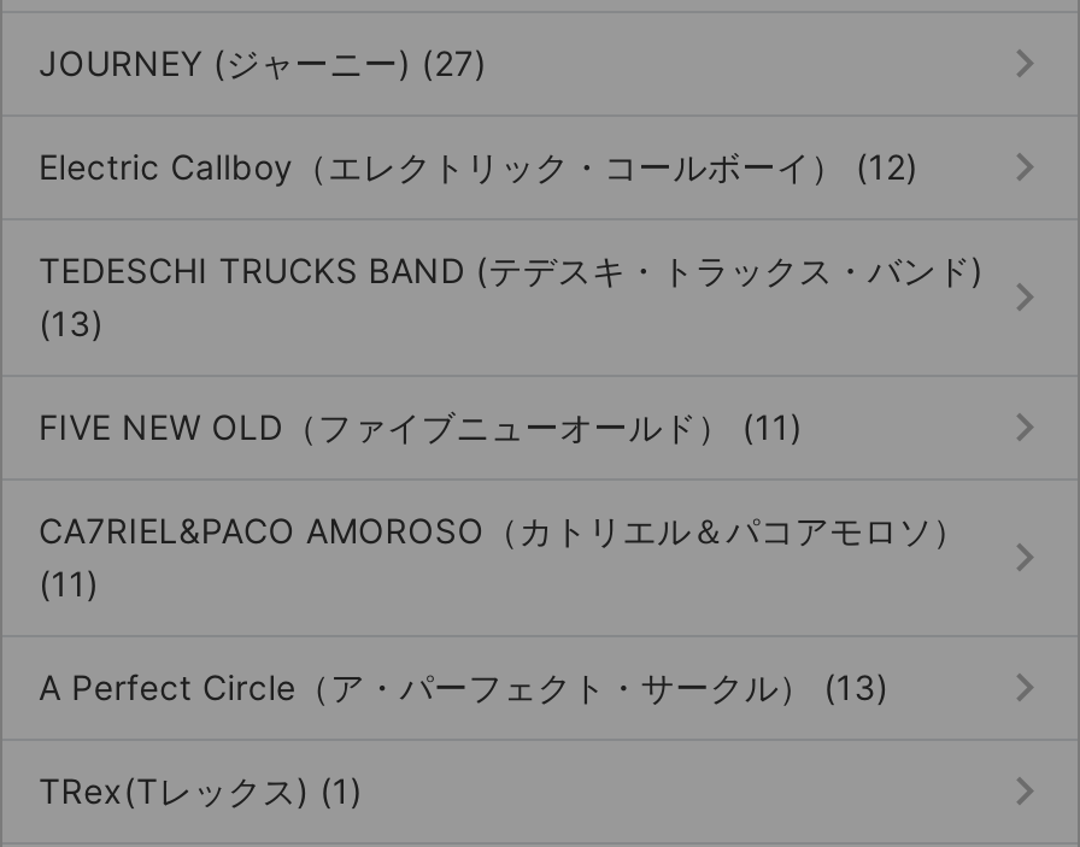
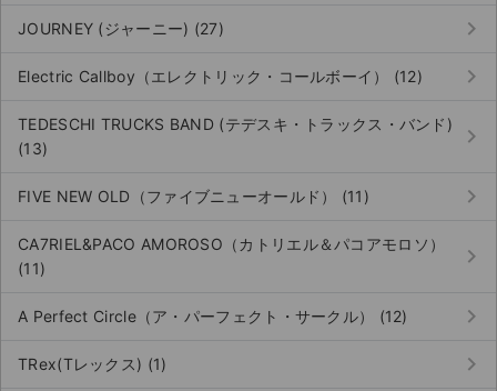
[39,667,889,708] A Perfect Circle（ア・パーフェクト・サークル） (13) -> [18,307,408,326] A Perfect Circle（ア・パーフェクト・サークル） (12)

